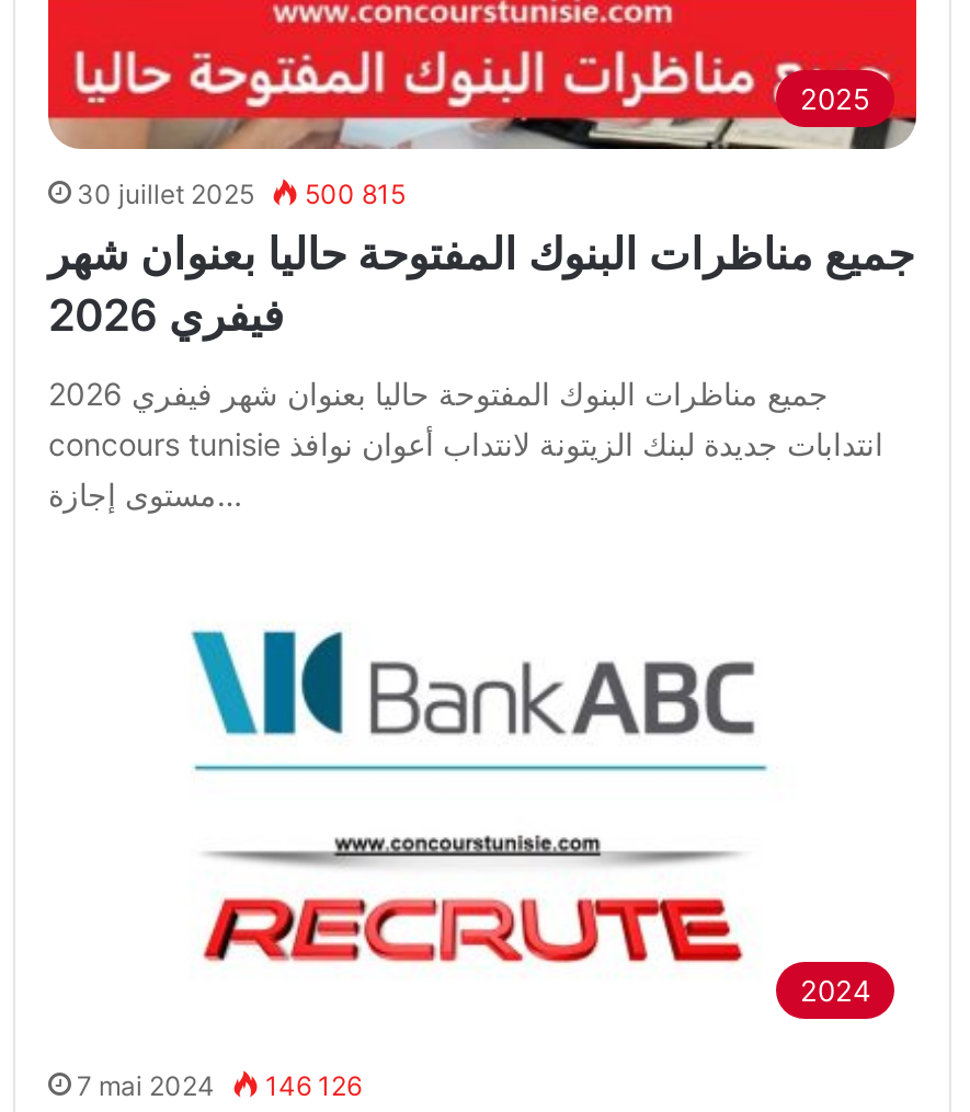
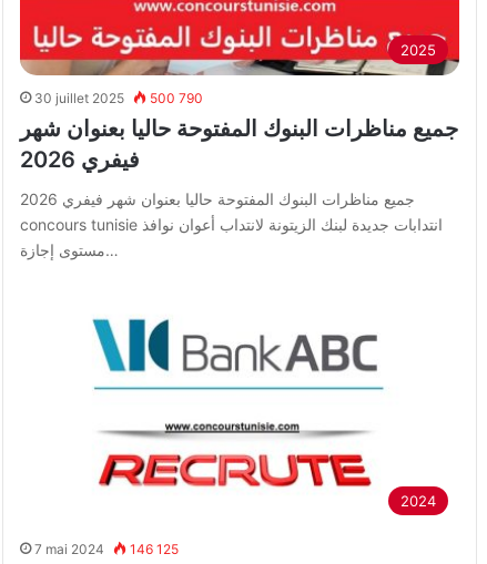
[77,178,406,211] 30 juillet 2025 500 815 -> [34,90,203,107] 30 juillet 2025 500 790
[77,1069,362,1102] 7 mai 2024 146 126 -> [34,541,179,557] 7 mai 2024 146 125

